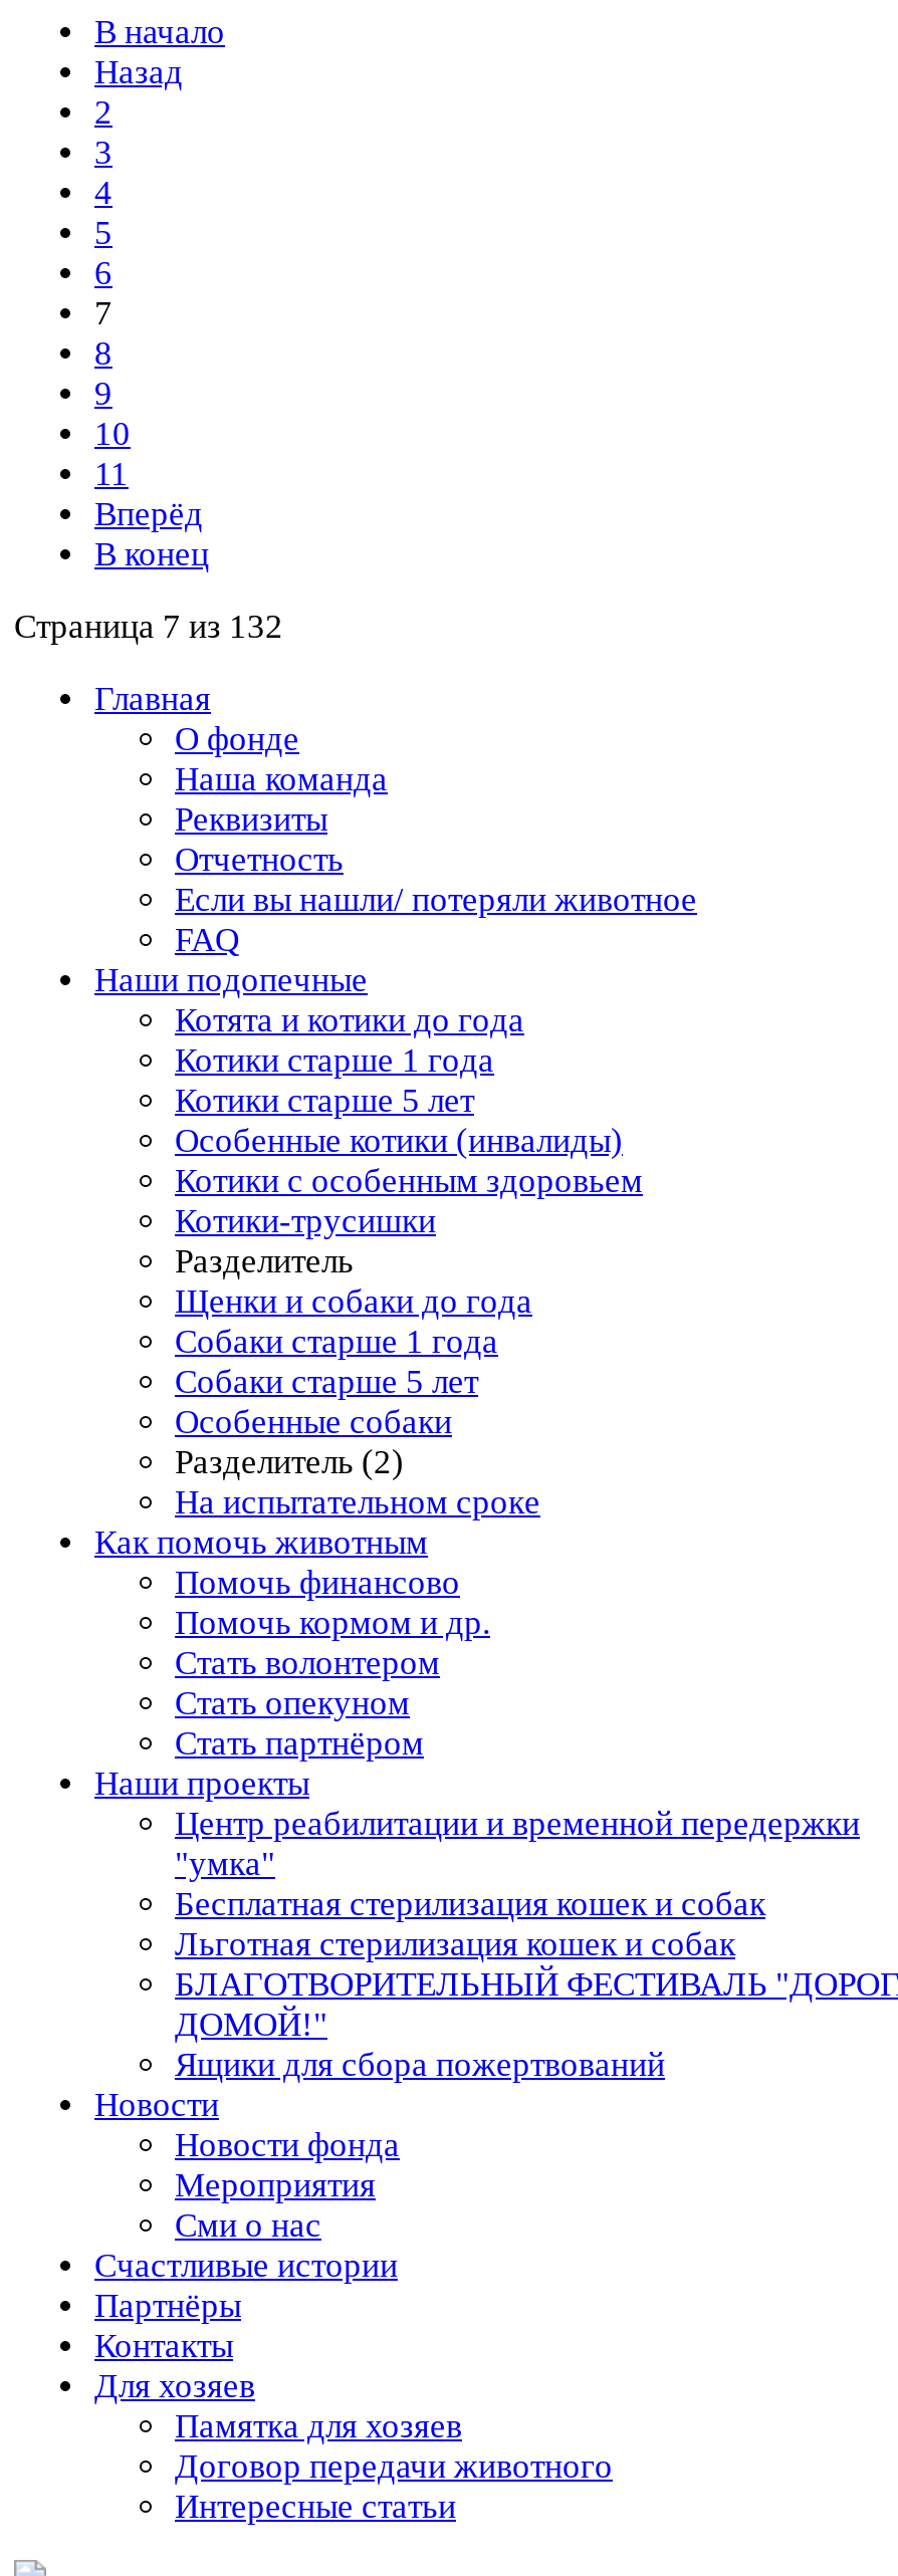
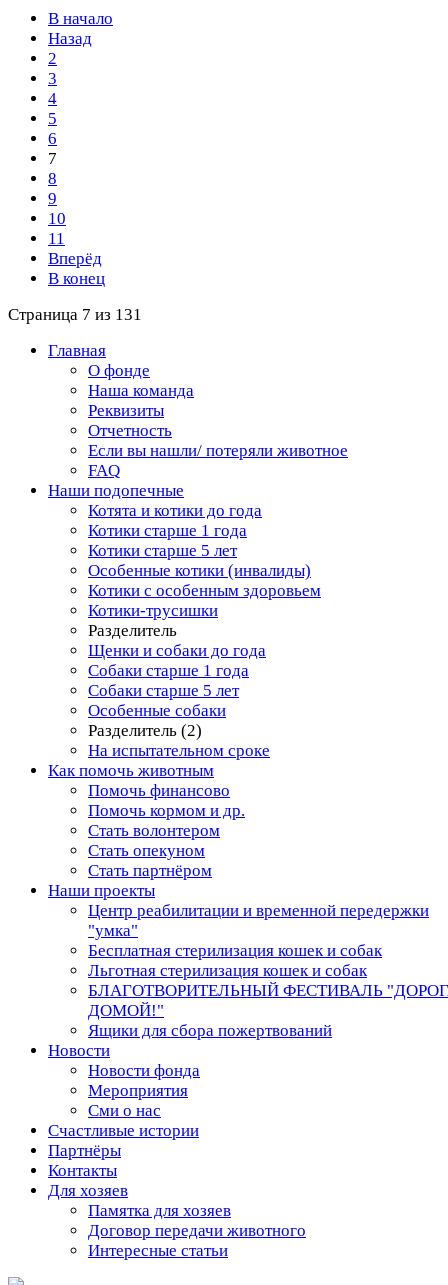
[14,608,283,646] Страница 7 из 132 -> [8,305,142,324] Страница 7 из 131

